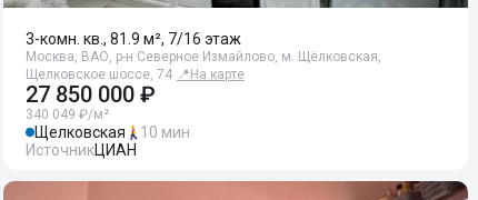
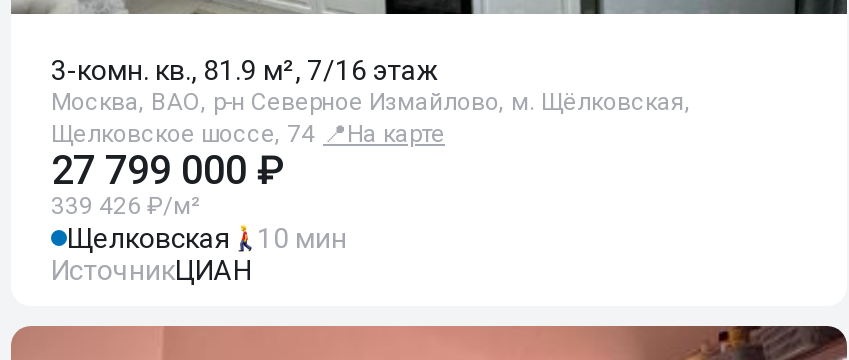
[26,81,156,108] 27 850 000 ₽ -> [51,146,285,194] 27 799 000 ₽
[26,107,109,122] 340 049 ₽/м² -> [51,192,201,220] 339 426 ₽/м²

